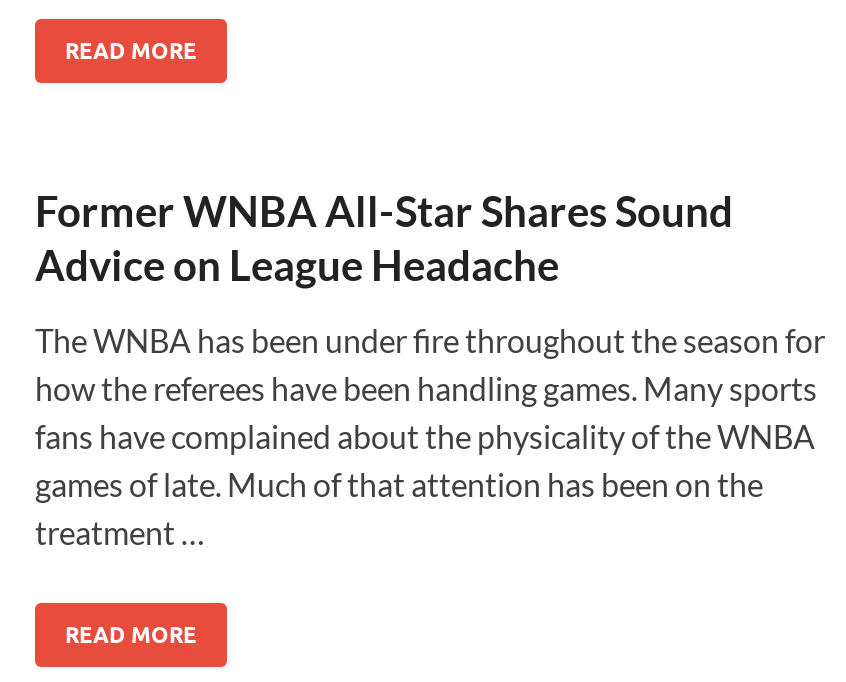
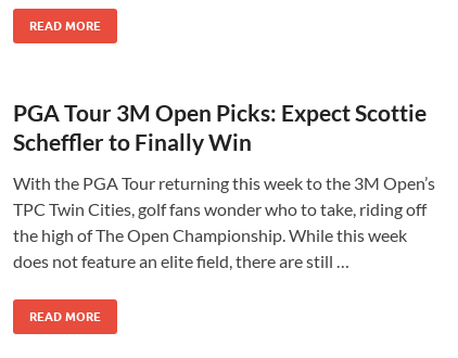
[35,185,733,289] Former WNBA All-Star Shares Sound | Advice on League Headache -> [13,99,427,155] PGA Tour 3M Open Picks: Expect Scottie | Scheffler to Finally Win
[35,321,825,551] The WNBA has been under fire throughout the season for | how the referees have been handling games. Many sports | fans have complained about the physicality of the WNBA | games of late. Much of that attention has been on the | treatment … -> [13,172,435,271] With the PGA Tour returning this week to the 3M Open’s | TPC Twin Cities, golf fans wonder who to take, riding off | the high of The Open Championship. While this week | does not feature an elite field, there are still …

